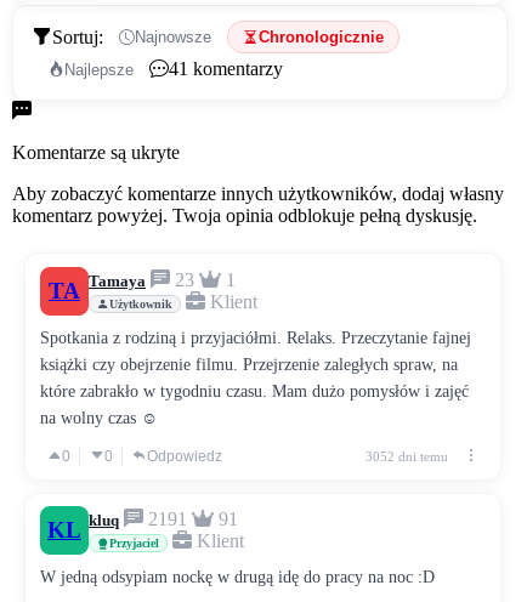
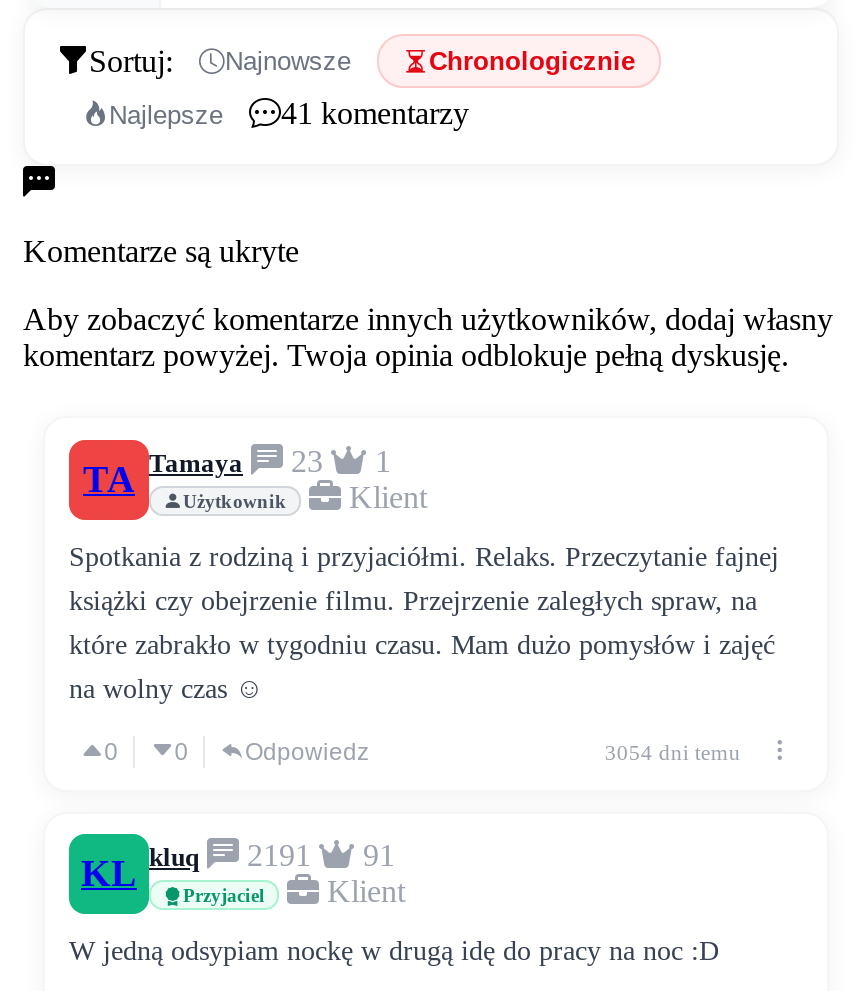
[365,449,448,464] 3052 dni temu -> [605,740,741,764] 3054 dni temu

